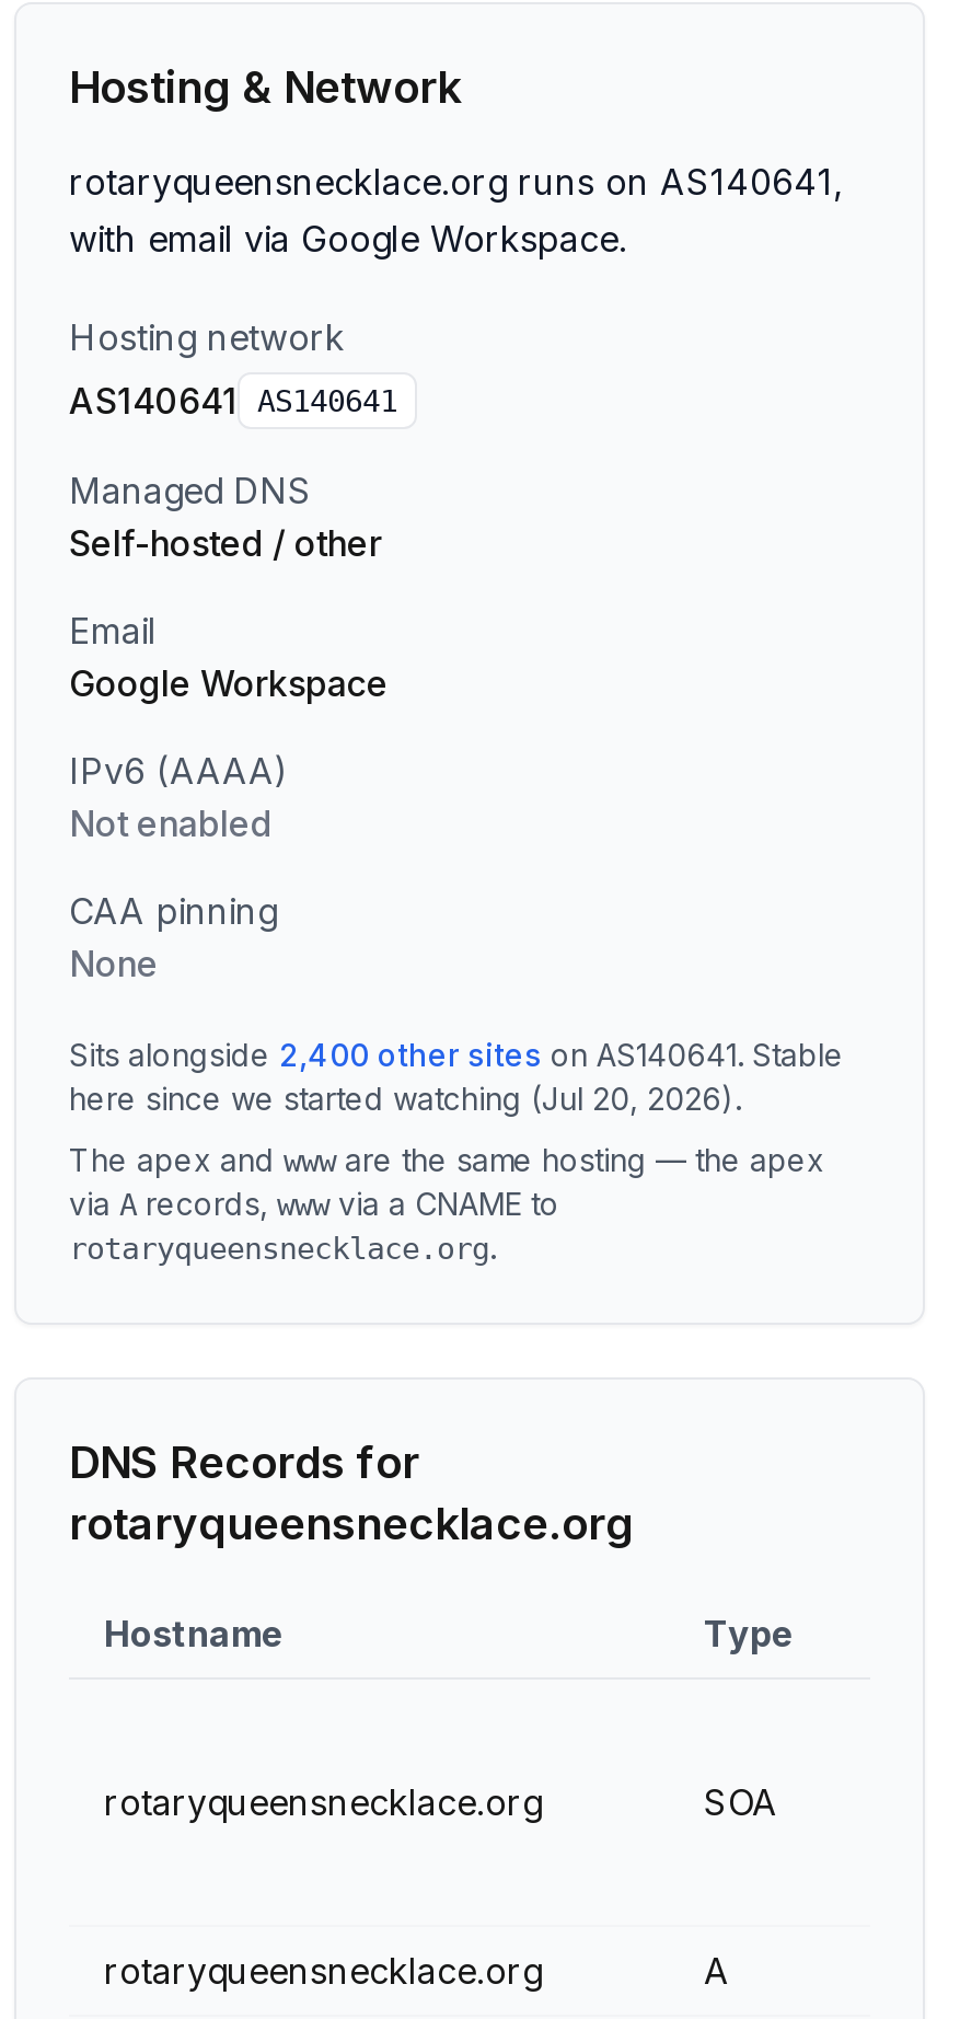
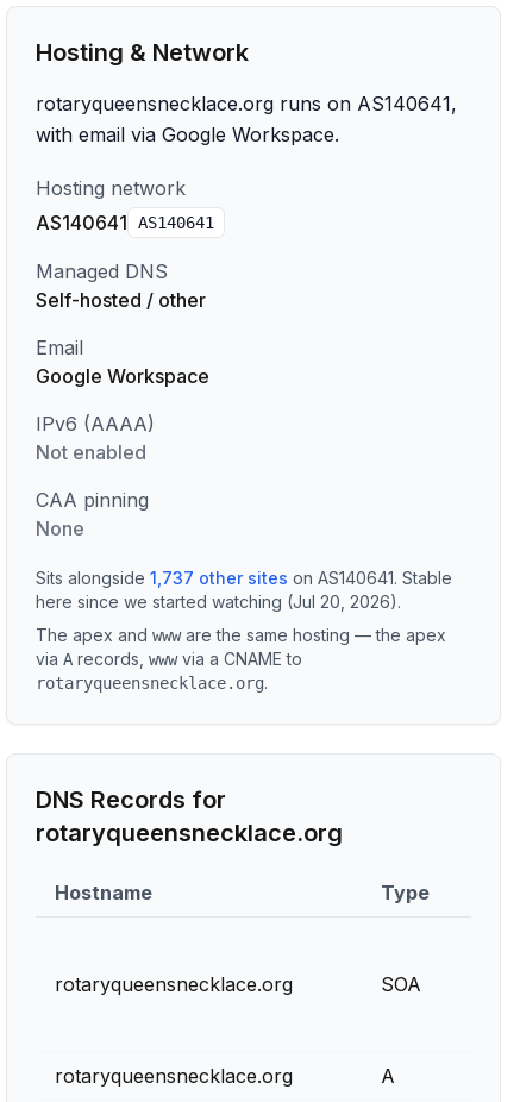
[69,1036,844,1073] Sits alongside 2,400 other sites on AS140641. Stable -> [36,568,452,588] Sits alongside 1,737 other sites on AS140641. Stable

